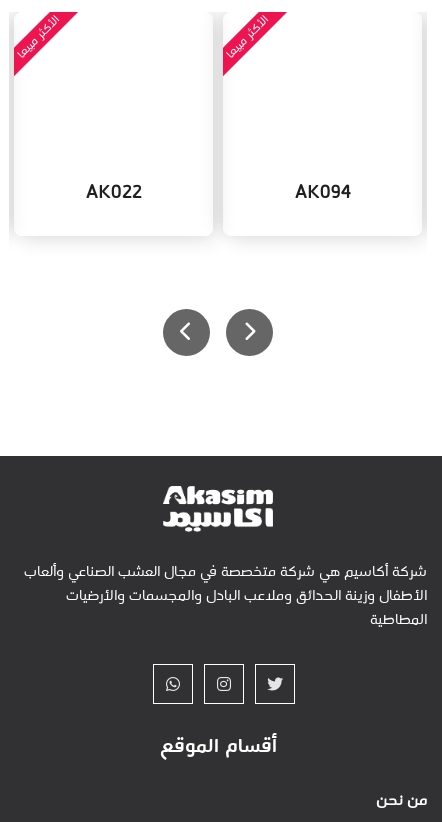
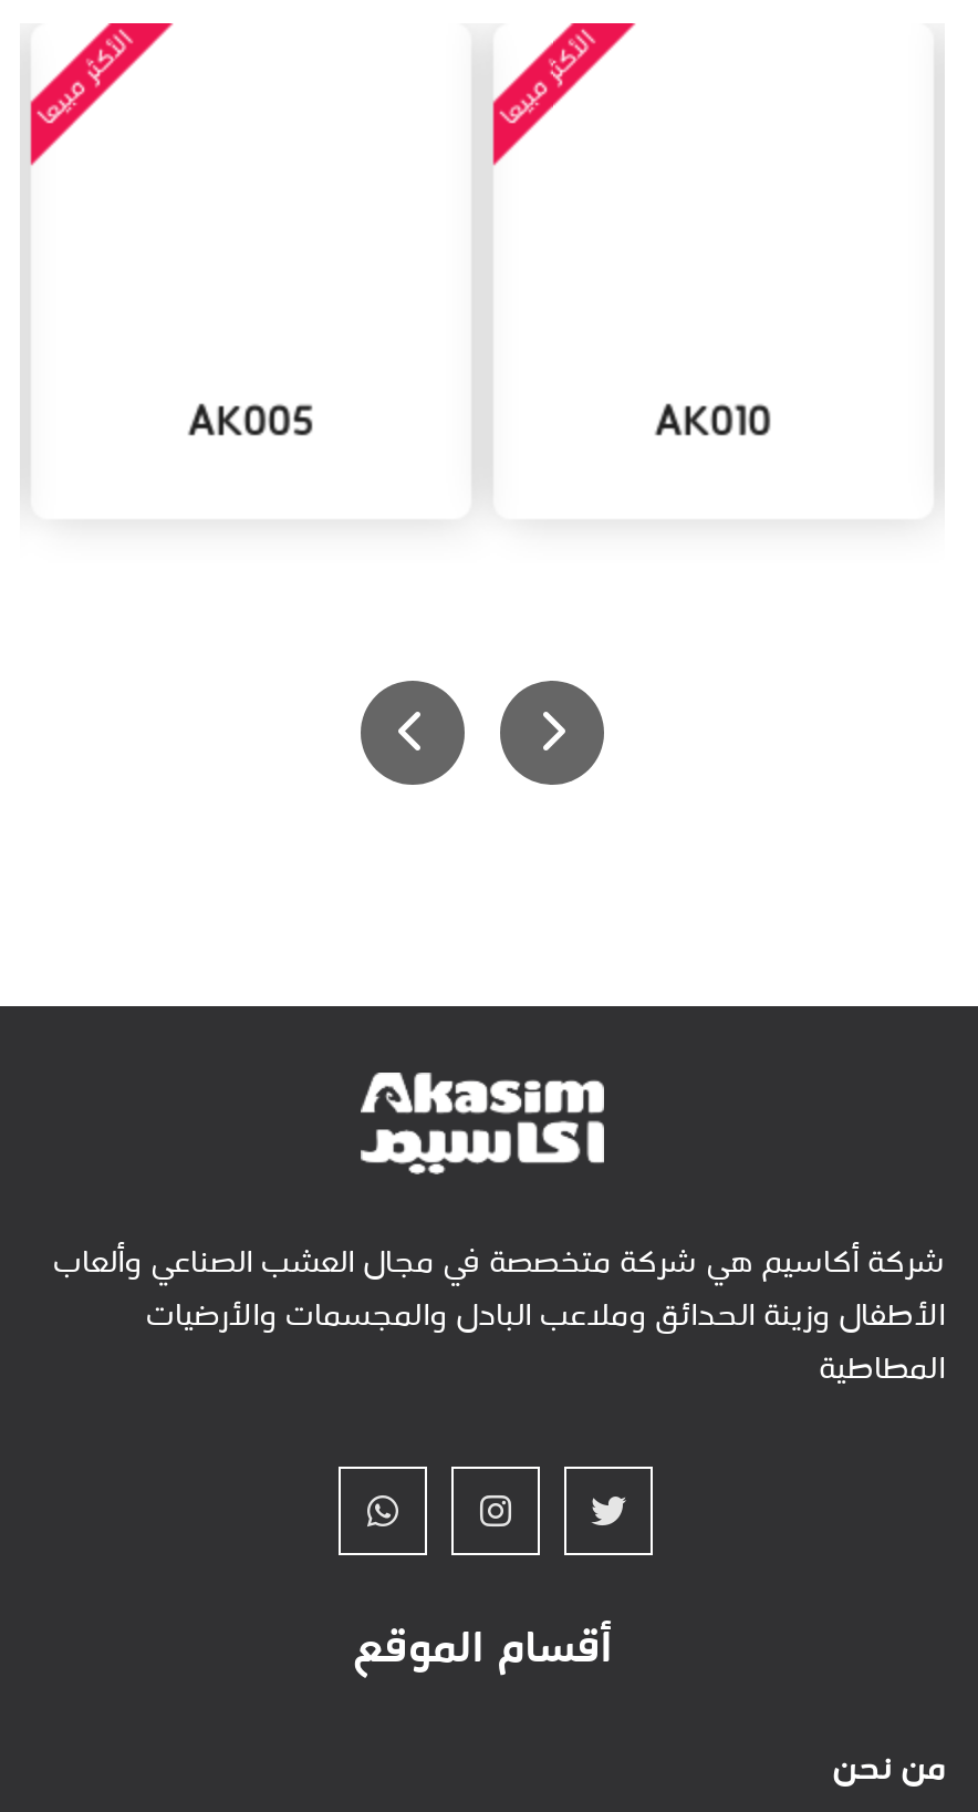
[85,177,141,210] AK022 -> [188,388,314,461] AK005
[294,177,350,210] AK094 -> [655,388,772,461] AK010

